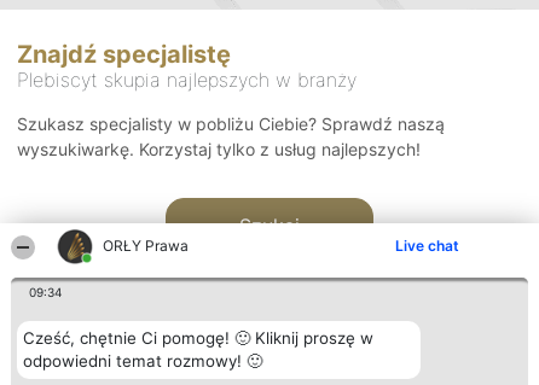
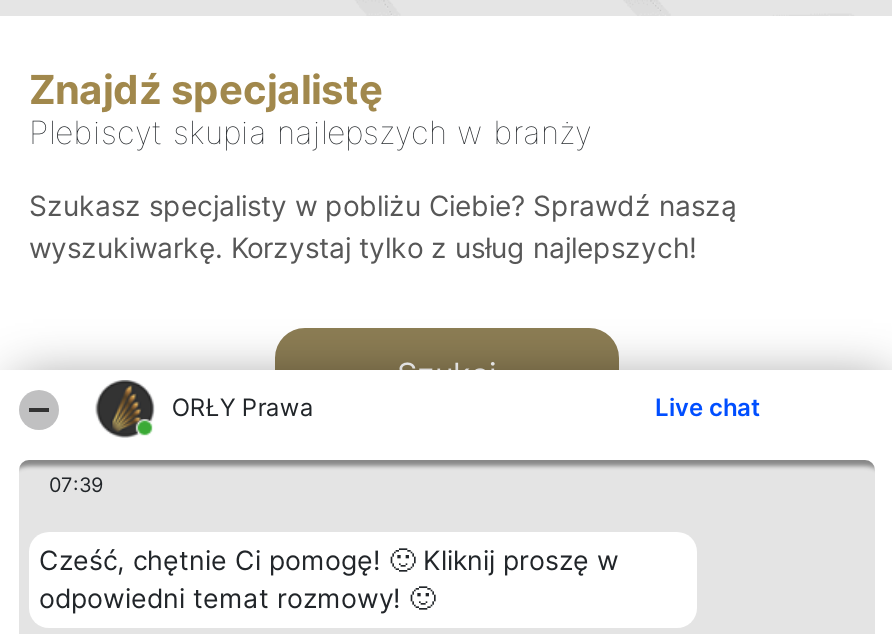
[29,285,62,299] 09:34 -> [49,472,103,496] 07:39

